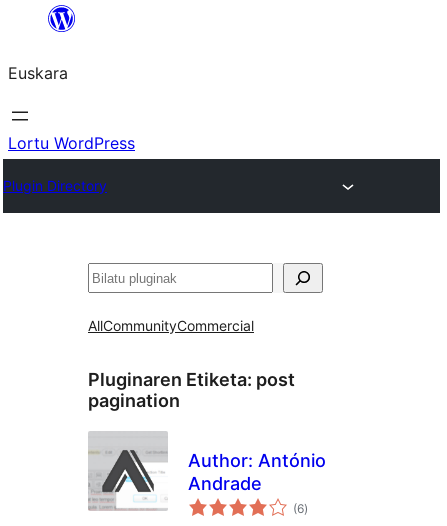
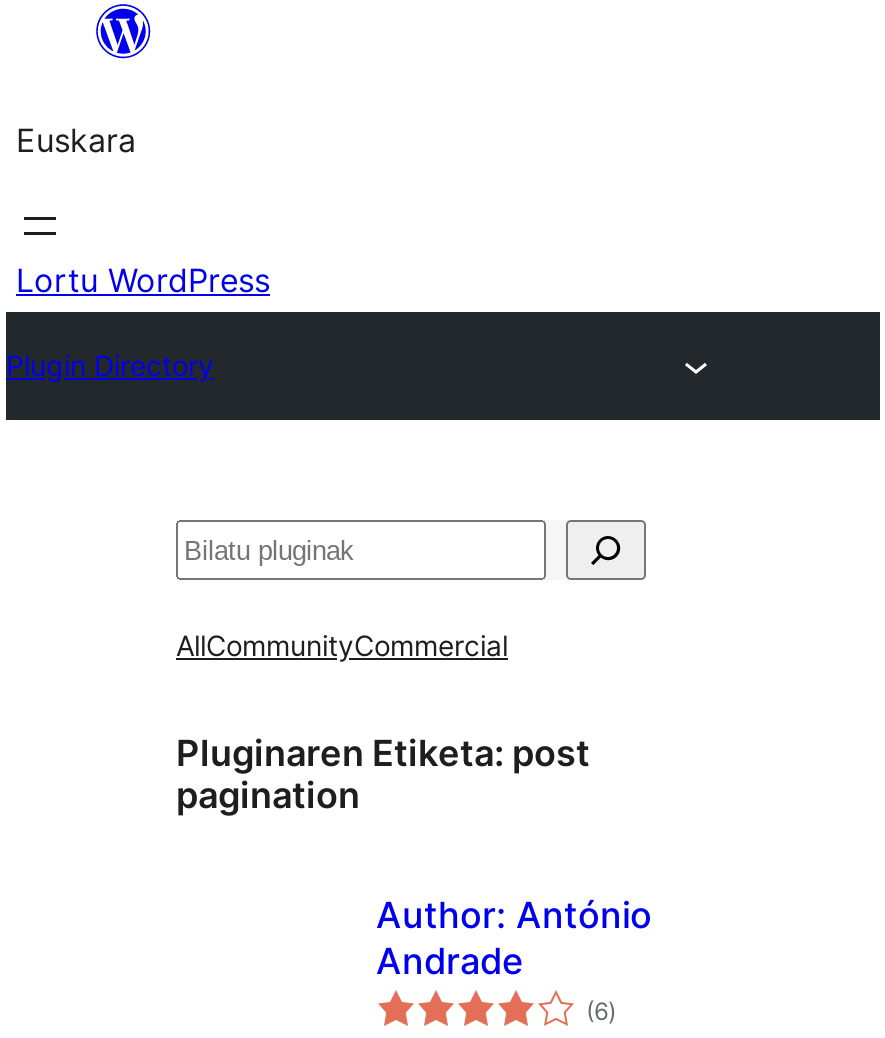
[88,431,168,511] [image] -> none

